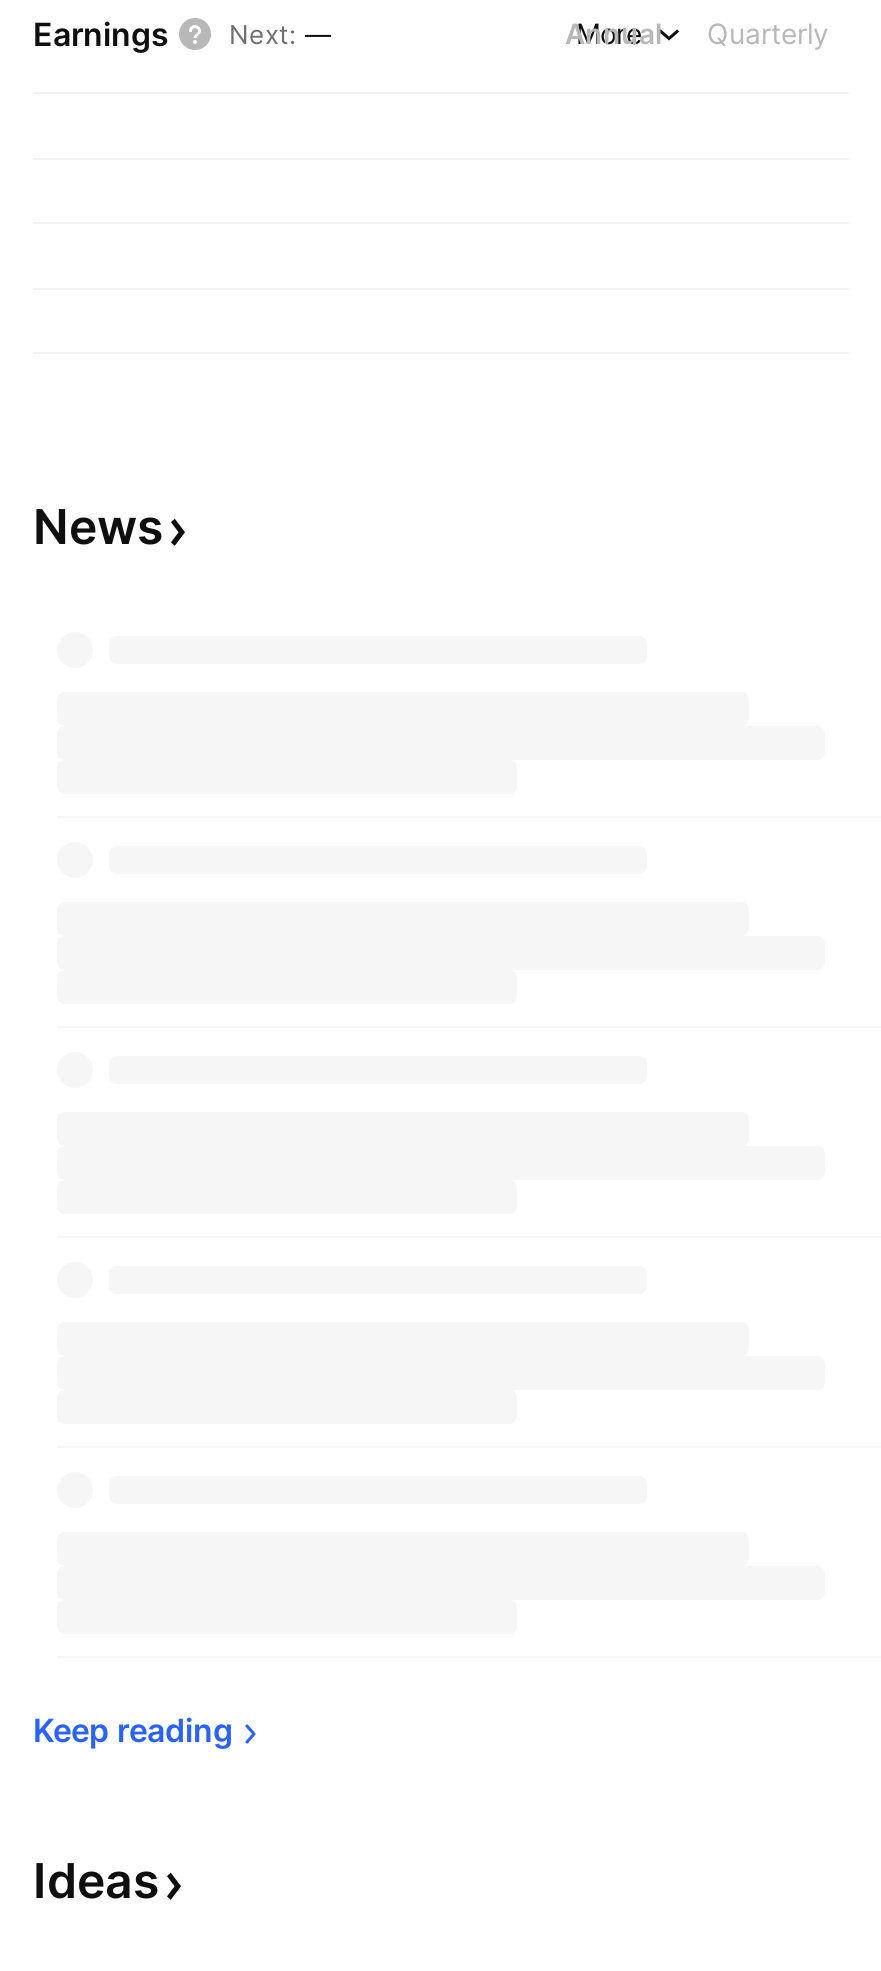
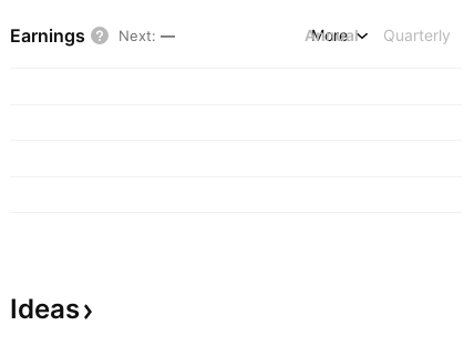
[33,498,163,556] News -> none
[33,1710,233,1750] Keep reading -> none

